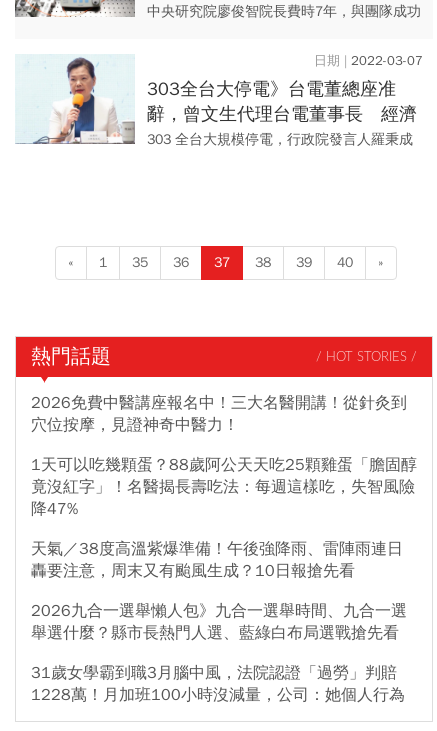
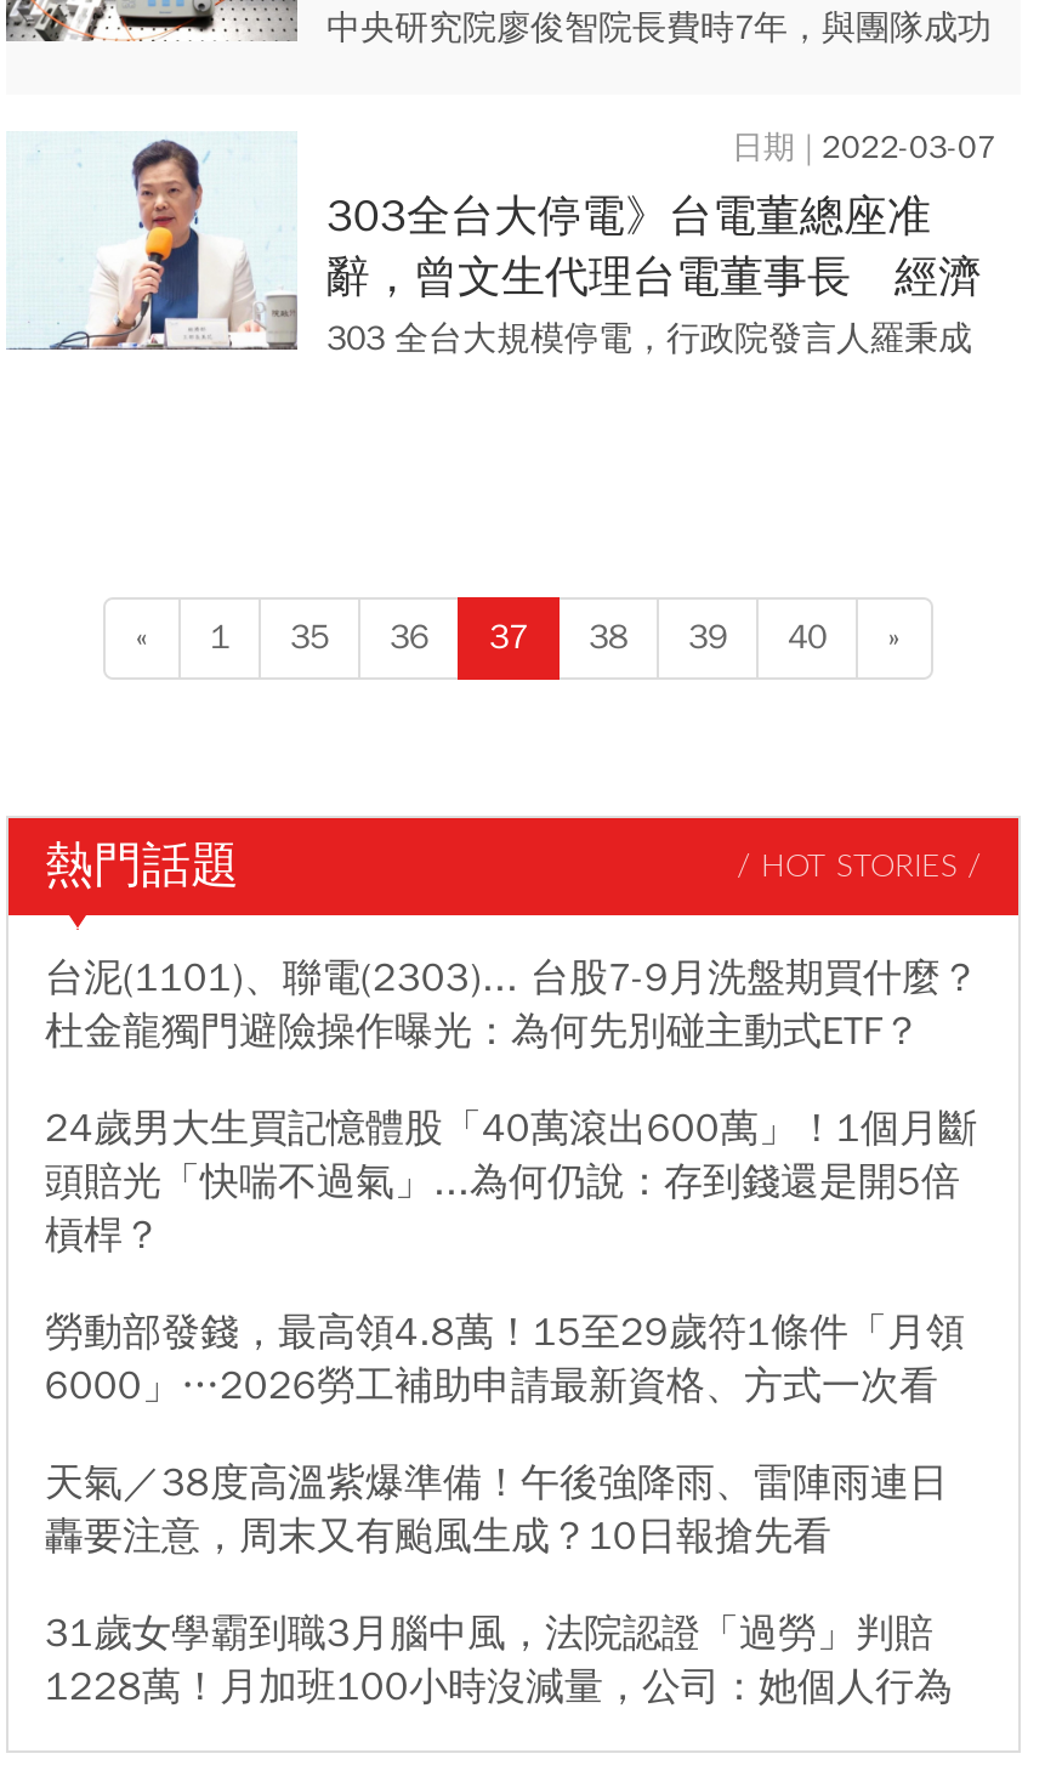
[31,393,417,519] 2026免費中醫講座報名中！三大名醫開講！從針灸到 | 穴位按摩，見證神奇中醫力！ | 1天可以吃幾顆蛋？88歲阿公天天吃25顆雞蛋「膽固醇 | 竟沒紅字」！名醫揭長壽吃法：每週這樣吃，失智風險 | 降47% -> [45,955,979,1412] 台泥(1101)、聯電(2303)... 台股7-9月洗盤期買什麼？ | 杜金龍獨門避險操作曝光：為何先別碰主動式ETF？ | 24歲男大生買記憶體股「40萬滾出600萬」！1個月斷 | 頭賠光「快喘不過氣」...為何仍說：存到錢還是開5倍 | 槓桿？ | 勞動部發錢，最高領4.8萬！15至29歲符1條件「月領 | 6000」…2026勞工補助申請最新資格、方式一次看
moved [31,539,403,581] -> [45,1460,948,1562]: 天氣／38度高溫紫爆準備！午後強降雨、雷陣雨連日 | 轟要注意，周末又有颱風生成？10日報搶先看
[31,601,407,643] 2026九合一選舉懶人包》九合一選舉時間、九合一選 | 舉選什麼？縣市長熱門人選、藍綠白布局選戰搶先看 -> none

